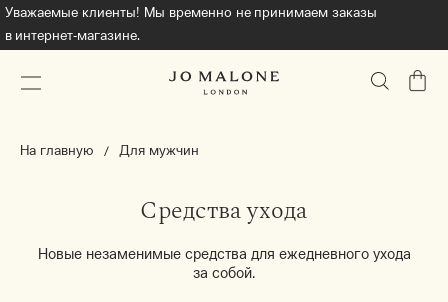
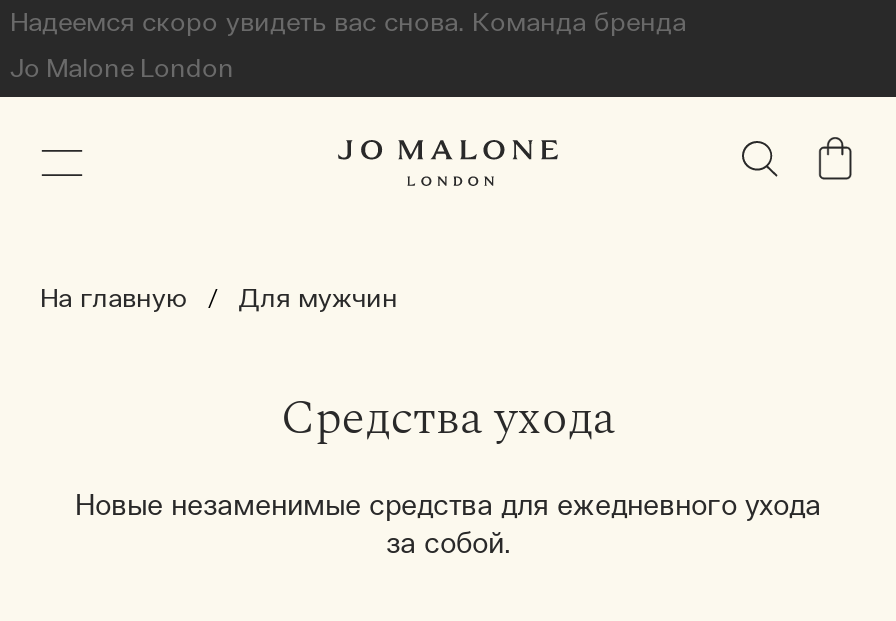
[5,7,377,20] Уважаемые клиенты! Мы временно не принимаем заказы -> [10,11,686,37] Надеемся скоро увидеть вас снова. Команда бренда
[5,30,140,43] в интернет‐магазине. -> [10,57,234,83] Jo Malone London

